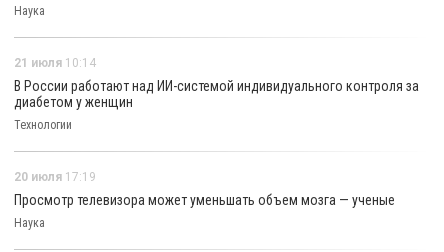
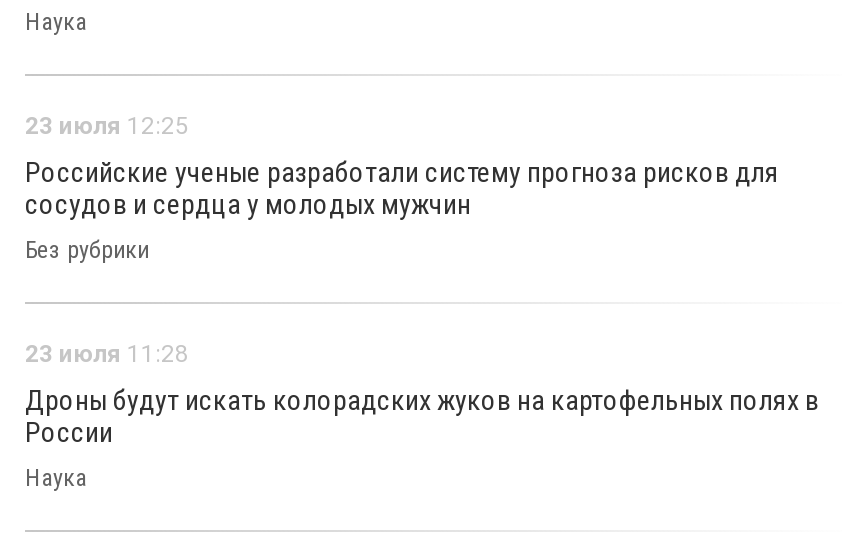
[14,56,96,70] 21 июля 10:14 -> [25,112,189,140] 23 июля 12:25
[14,78,419,110] В России работают над ИИ-системой индивидуального контроля за | диабетом у женщин -> [25,156,779,220] Российские ученые разработали систему прогноза рисков для | сосудов и сердца у молодых мужчин
[14,118,72,132] Технологии -> [25,236,149,264] Без рубрики
[14,170,96,184] 20 июля 17:19 -> [25,340,189,368] 23 июля 11:28
[14,192,395,208] Просмотр телевизора может уменьшать объем мозга — ученые -> [25,384,819,448] Дроны будут искать колорадских жуков на картофельных полях в | России

